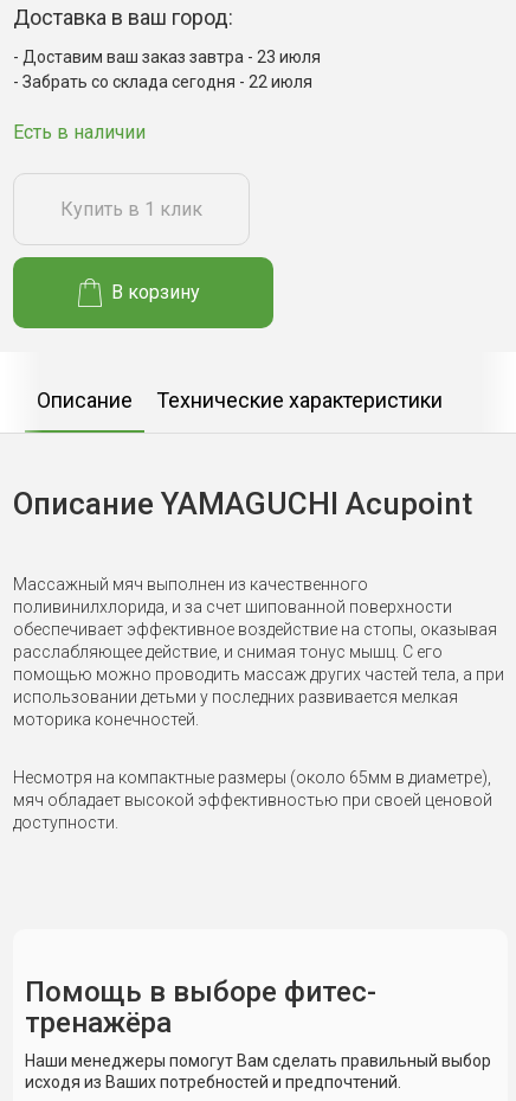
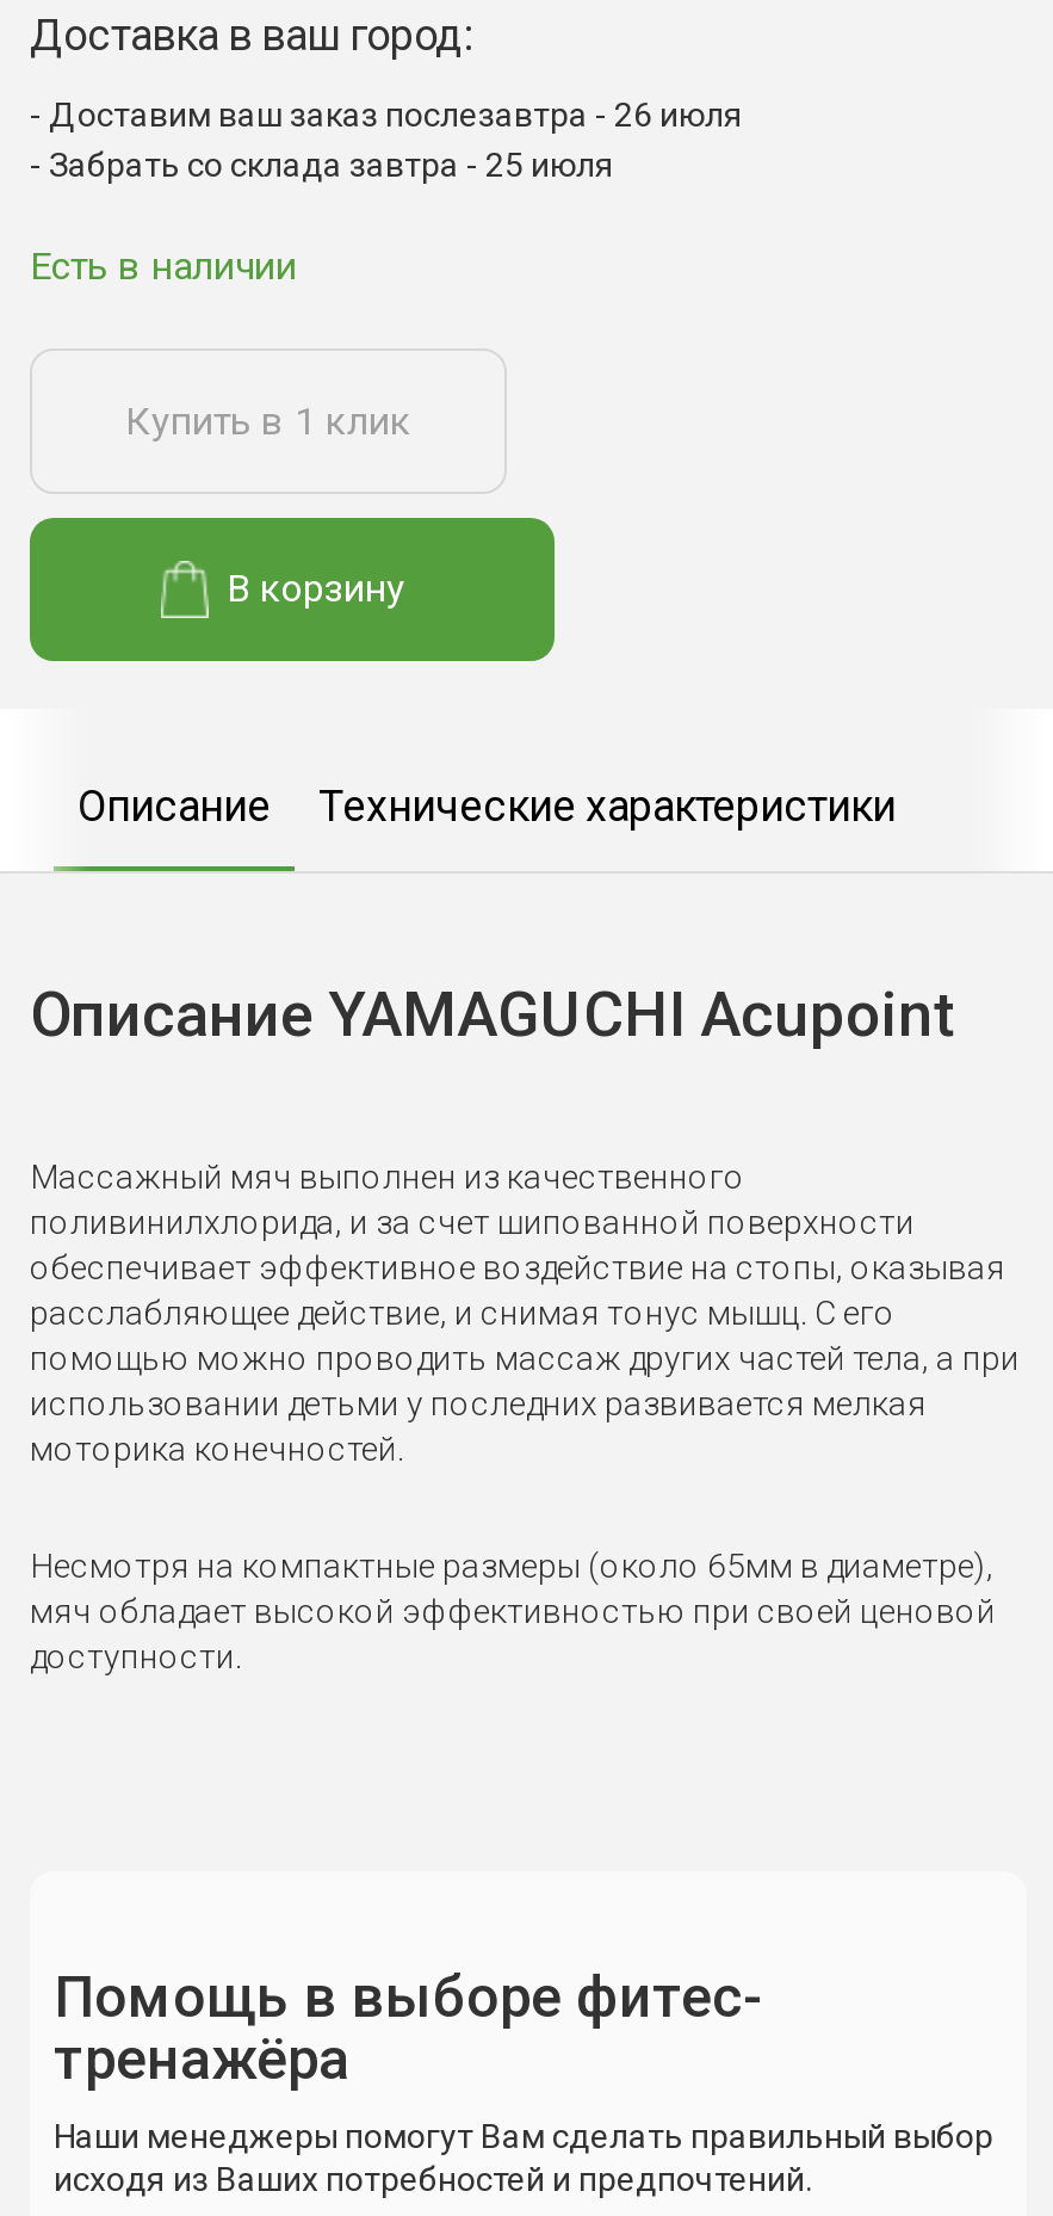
[22,48,321,67] Доставим ваш заказ завтра - 23 июля -> [49,96,743,135] Доставим ваш заказ послезавтра - 26 июля
[22,73,312,92] Забрать со склада сегодня - 22 июля -> [49,147,614,185] Забрать со склада завтра - 25 июля

